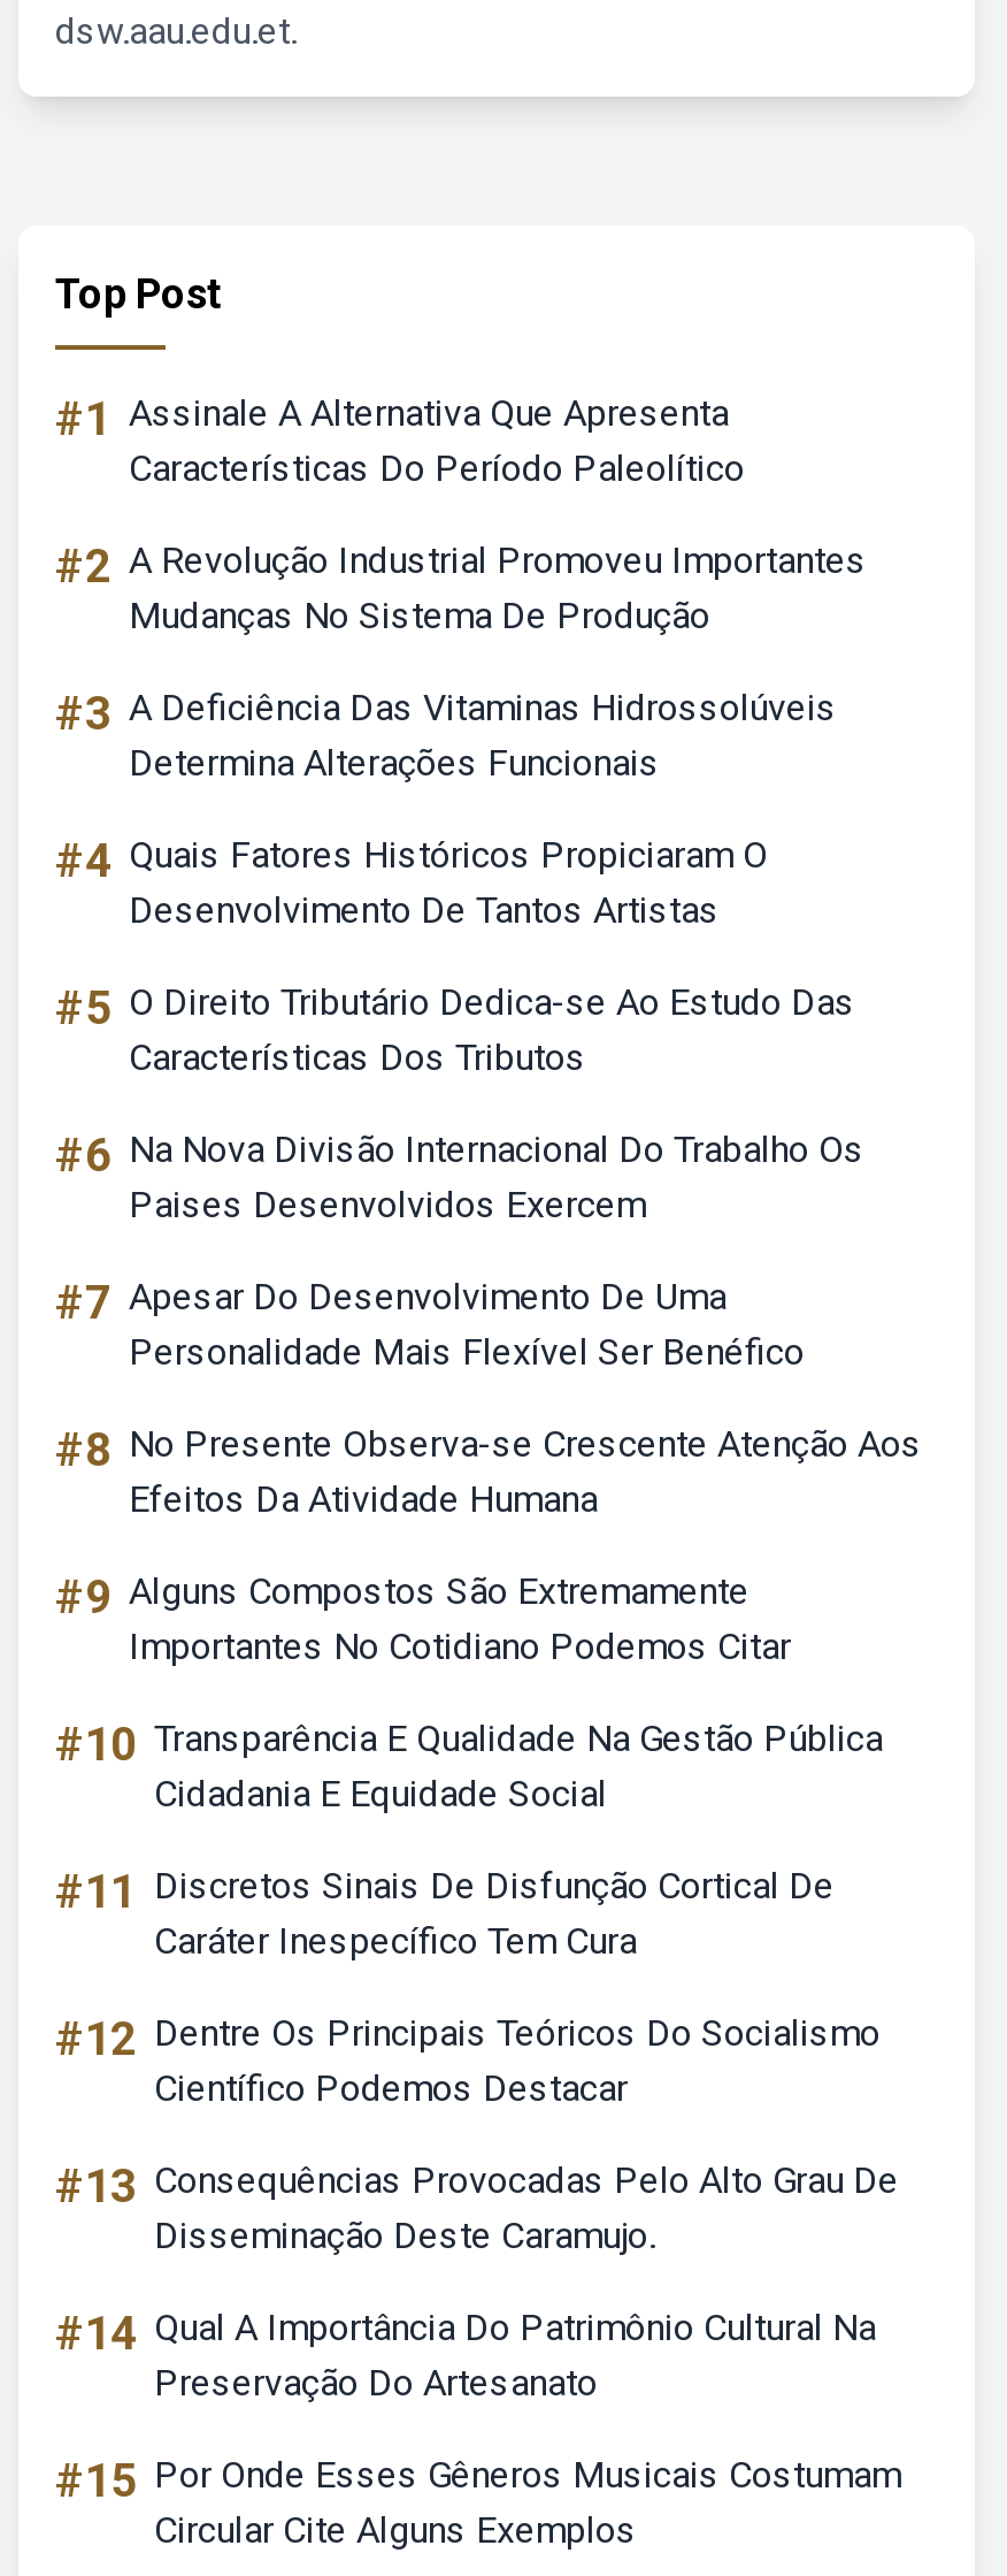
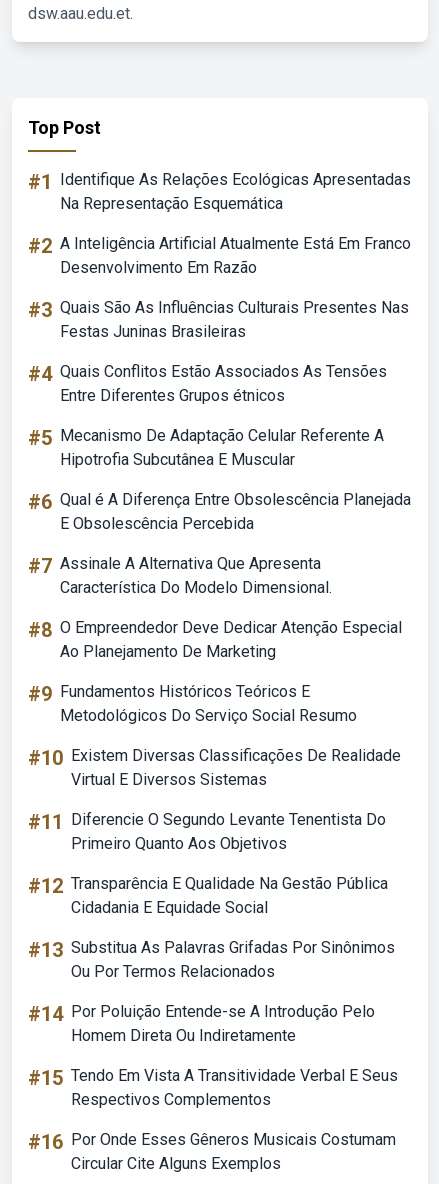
[55,391,922,1772] #1 Assinale A Alternativa Que Apresenta | Características Do Período Paleolítico | #2 A Revolução Industrial Promoveu Importantes | Mudanças No Sistema De Produção | #3 A Deficiência Das Vitaminas Hidrossolúveis | Determina Alterações Funcionais | #4 Quais Fatores Históricos Propiciaram O | Desenvolvimento De Tantos Artistas | #5 O Direito Tributário Dedica-se Ao Estudo Das | Características Dos Tributos | #6 Na Nova Divisão Internacional Do Trabalho Os | Paises Desenvolvidos Exercem | #7 Apesar Do Desenvolvimento De Uma | Personalidade Mais Flexível Ser Benéfico | #8 No Presente Observa-se Crescente Atenção Aos | Efeitos Da Atividade Humana | #9 Alguns Compostos São Extremamente | Importantes No Cotidiano Podemos Citar | #10 Transparência E Qualidade Na Gestão Pública -> [28,170,411,898] #1 Identifique As Relações Ecológicas Apresentadas | Na Representação Esquemática | #2 A Inteligência Artificial Atualmente Está Em Franco | Desenvolvimento Em Razão | #3 Quais São As Influências Culturais Presentes Nas | Festas Juninas Brasileiras | #4 Quais Conflitos Estão Associados As Tensões | Entre Diferentes Grupos étnicos | #5 Mecanismo De Adaptação Celular Referente A | Hipotrofia Subcutânea E Muscular | #6 Qual é A Diferença Entre Obsolescência Planejada | E Obsolescência Percebida | #7 Assinale A Alternativa Que Apresenta | Característica Do Modelo Dimensional. | #8 O Empreendedor Deve Dedicar Atenção Especial | Ao Planejamento De Marketing | #9 Fundamentos Históricos Teóricos E | Metodológicos Do Serviço Social Resumo | #10 Existem Diversas Classificações De Realidade | Virtual E Diversos Sistemas | #11 Diferencie O Segundo Levante Tenentista Do | Primeiro Quanto Aos Objetivos | #12 Transparência E Qualidade Na Gestão Pública
moved [154,1772,607,1816] -> [71,898,268,917]: Cidadania E Equidade Social
[55,1864,901,2508] #11 Discretos Sinais De Disfunção Cortical De | Caráter Inespecífico Tem Cura | #12 Dentre Os Principais Teóricos Do Socialismo | Científico Podemos Destacar | #13 Consequências Provocadas Pelo Alto Grau De | Disseminação Deste Caramujo. | #14 Qual A Importância Do Patrimônio Cultural Na | Preservação Do Artesanato | #15 Por Onde Esses Gêneros Musicais Costumam -> [28,938,398,1154] #13 Substitua As Palavras Grifadas Por Sinônimos | Ou Por Termos Relacionados | #14 Por Poluição Entende-se A Introdução Pelo | Homem Direta Ou Indiretamente | #15 Tendo Em Vista A Transitividade Verbal E Seus | Respectivos Complementos | #16 Por Onde Esses Gêneros Musicais Costumam

